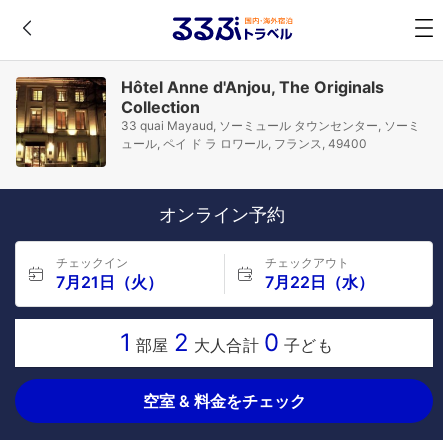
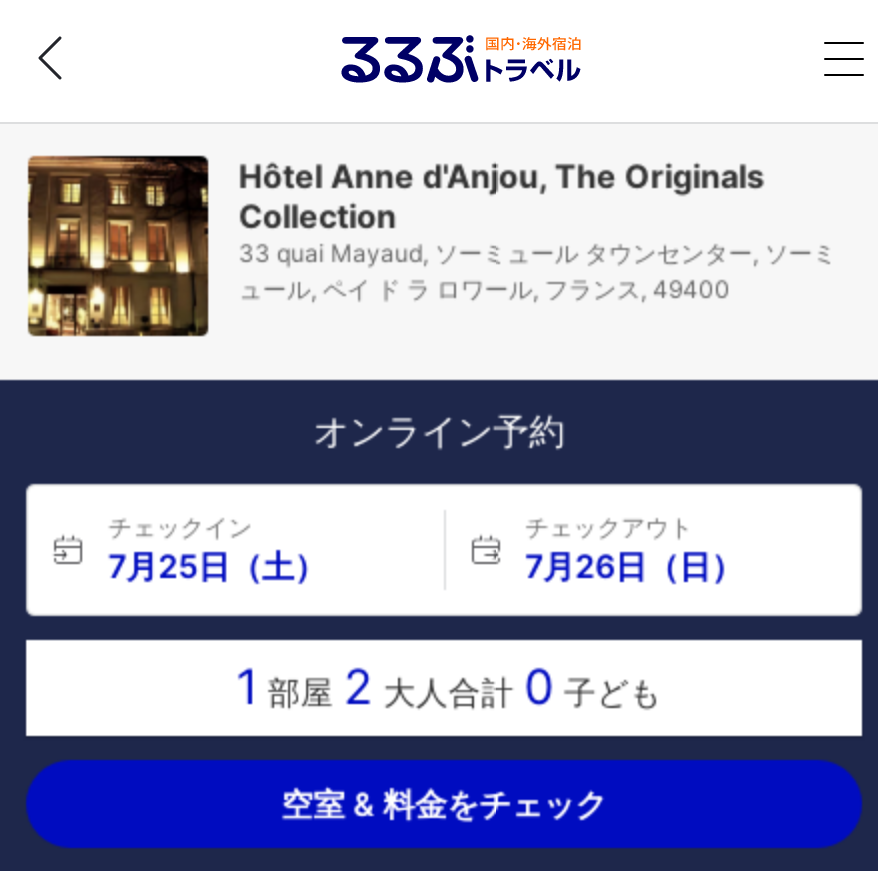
[56,272,163,292] 7月21日（火） -> [108,546,326,586] 7月25日（土）
[264,272,373,292] 7月22日（水） -> [525,546,743,586] 7月26日（日）

